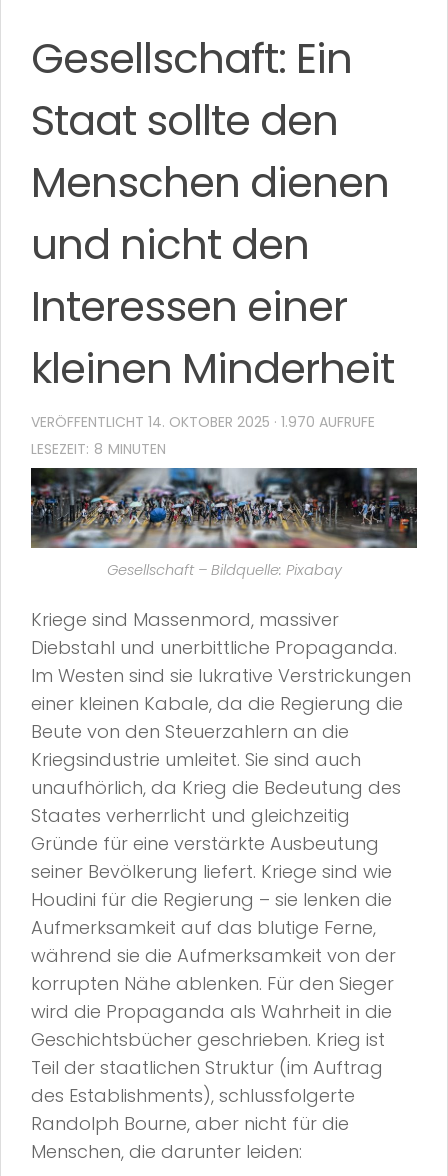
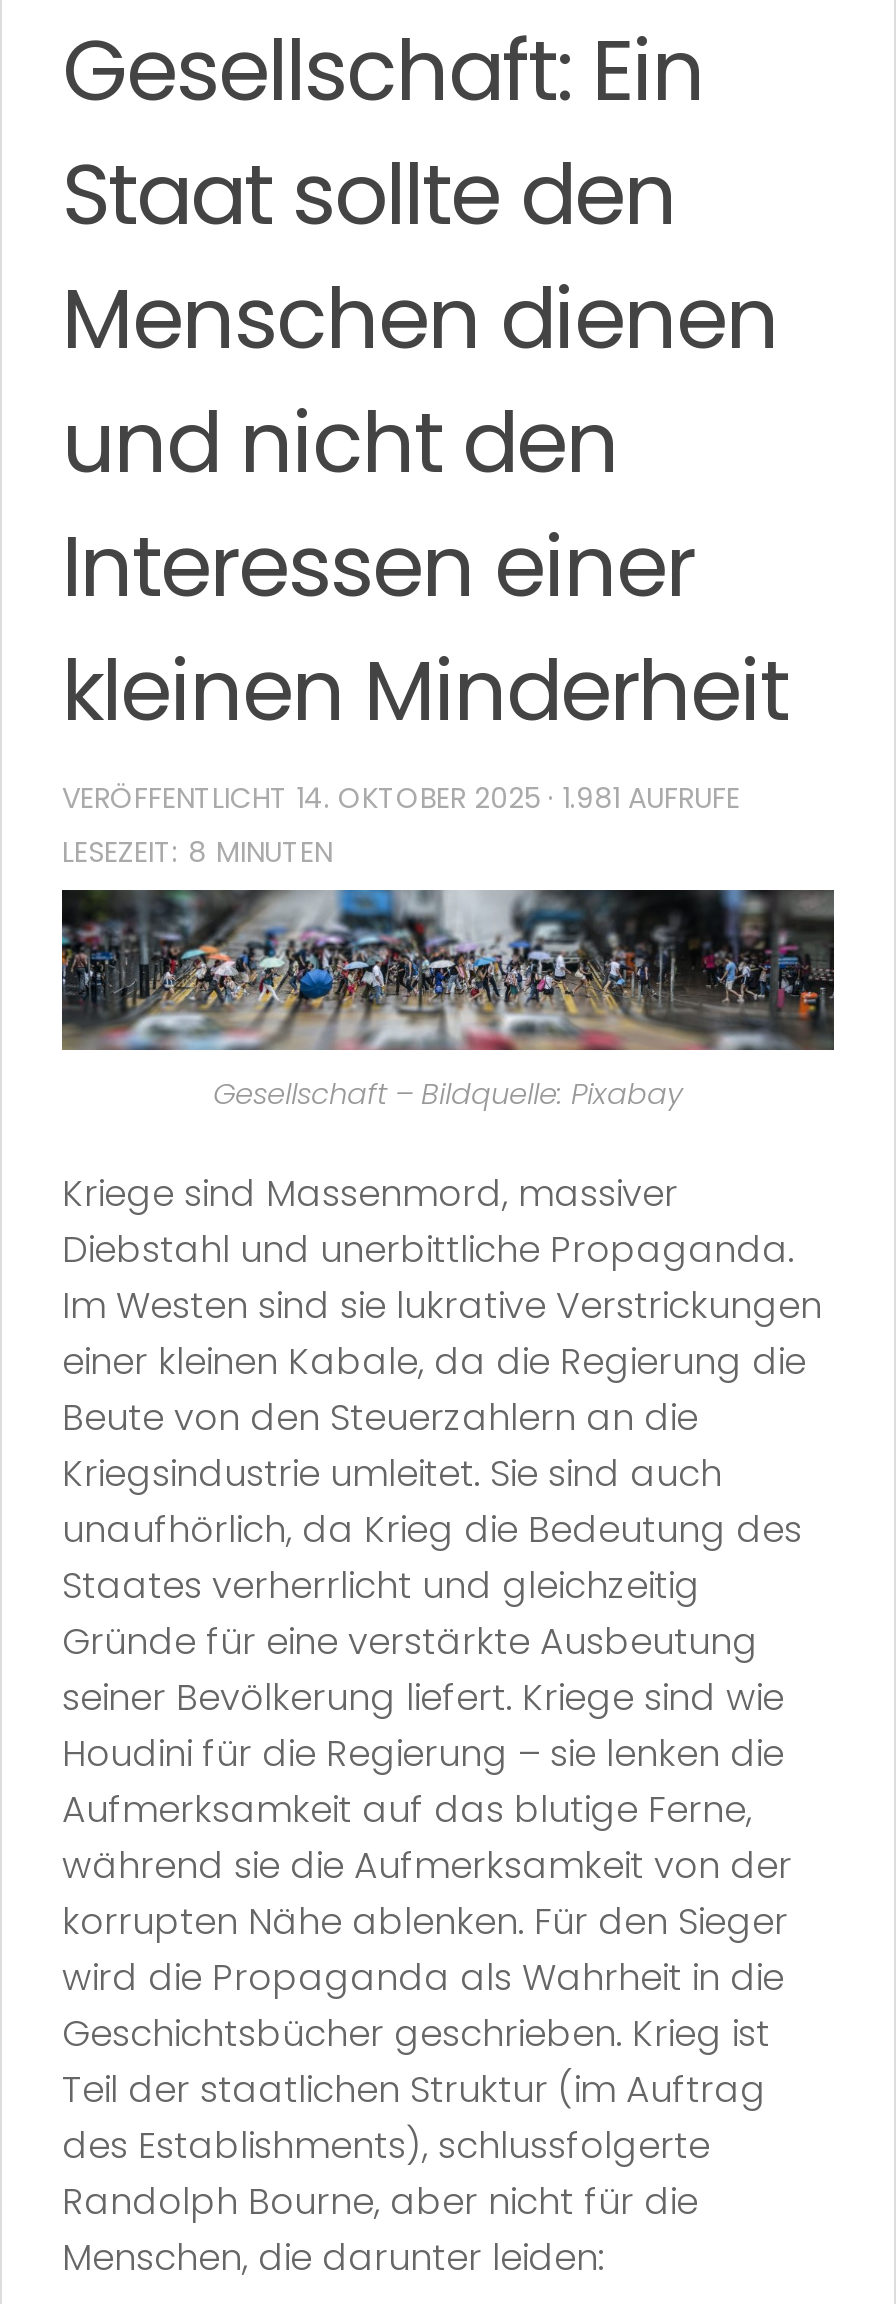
[31,412,375,432] VERÖFFENTLICHT 14. OKTOBER 2025 · 1.970 AUFRUFE -> [62,777,740,817] VERÖFFENTLICHT 14. OKTOBER 2025 · 1.981 AUFRUFE

